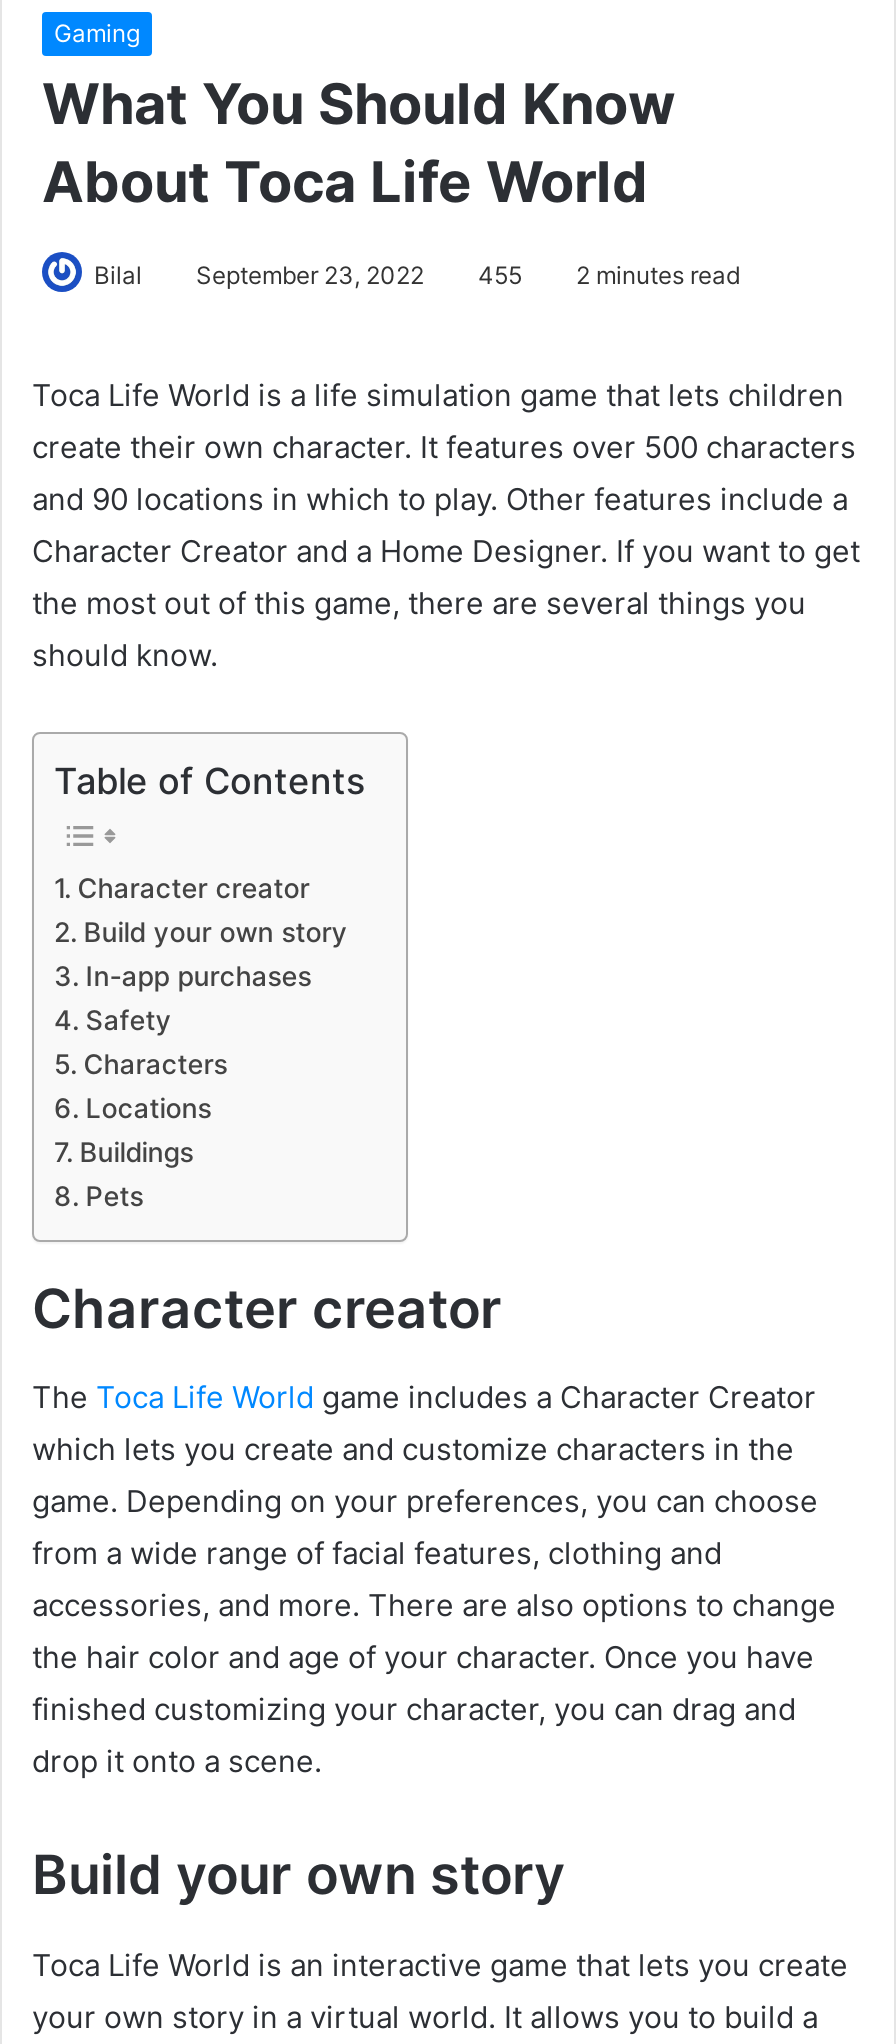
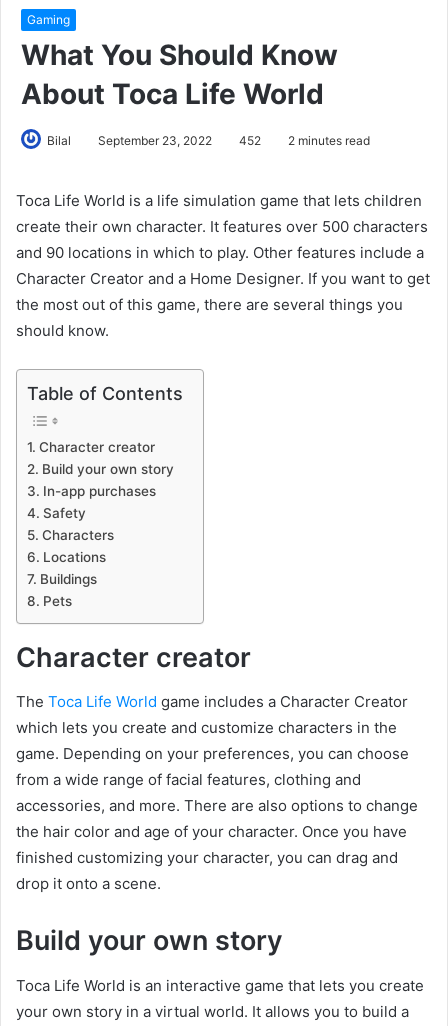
[94,259,740,289] Bilal September 23, 2022 455 2 minutes read -> [47,133,370,148] Bilal September 23, 2022 452 2 minutes read

